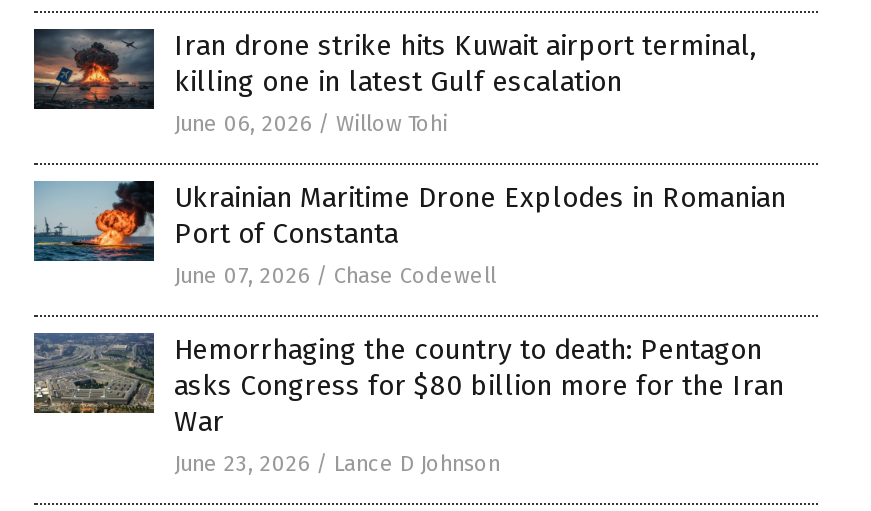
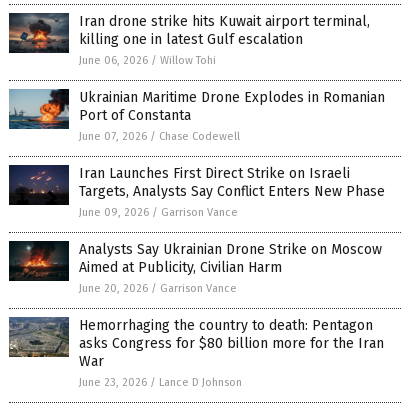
none -> [9,165,385,295] [image] | Iran Launches First Direct Strike on Israeli | Targets, Analysts Say Conflict Enters New Phase | June 09, 2026 / Garrison Vance | Analysts Say Ukrainian Drone Strike on Moscow | Aimed at Publicity, Civilian Harm | June 20, 2026 / Garrison Vance
none -> [9,240,65,281] [image]

